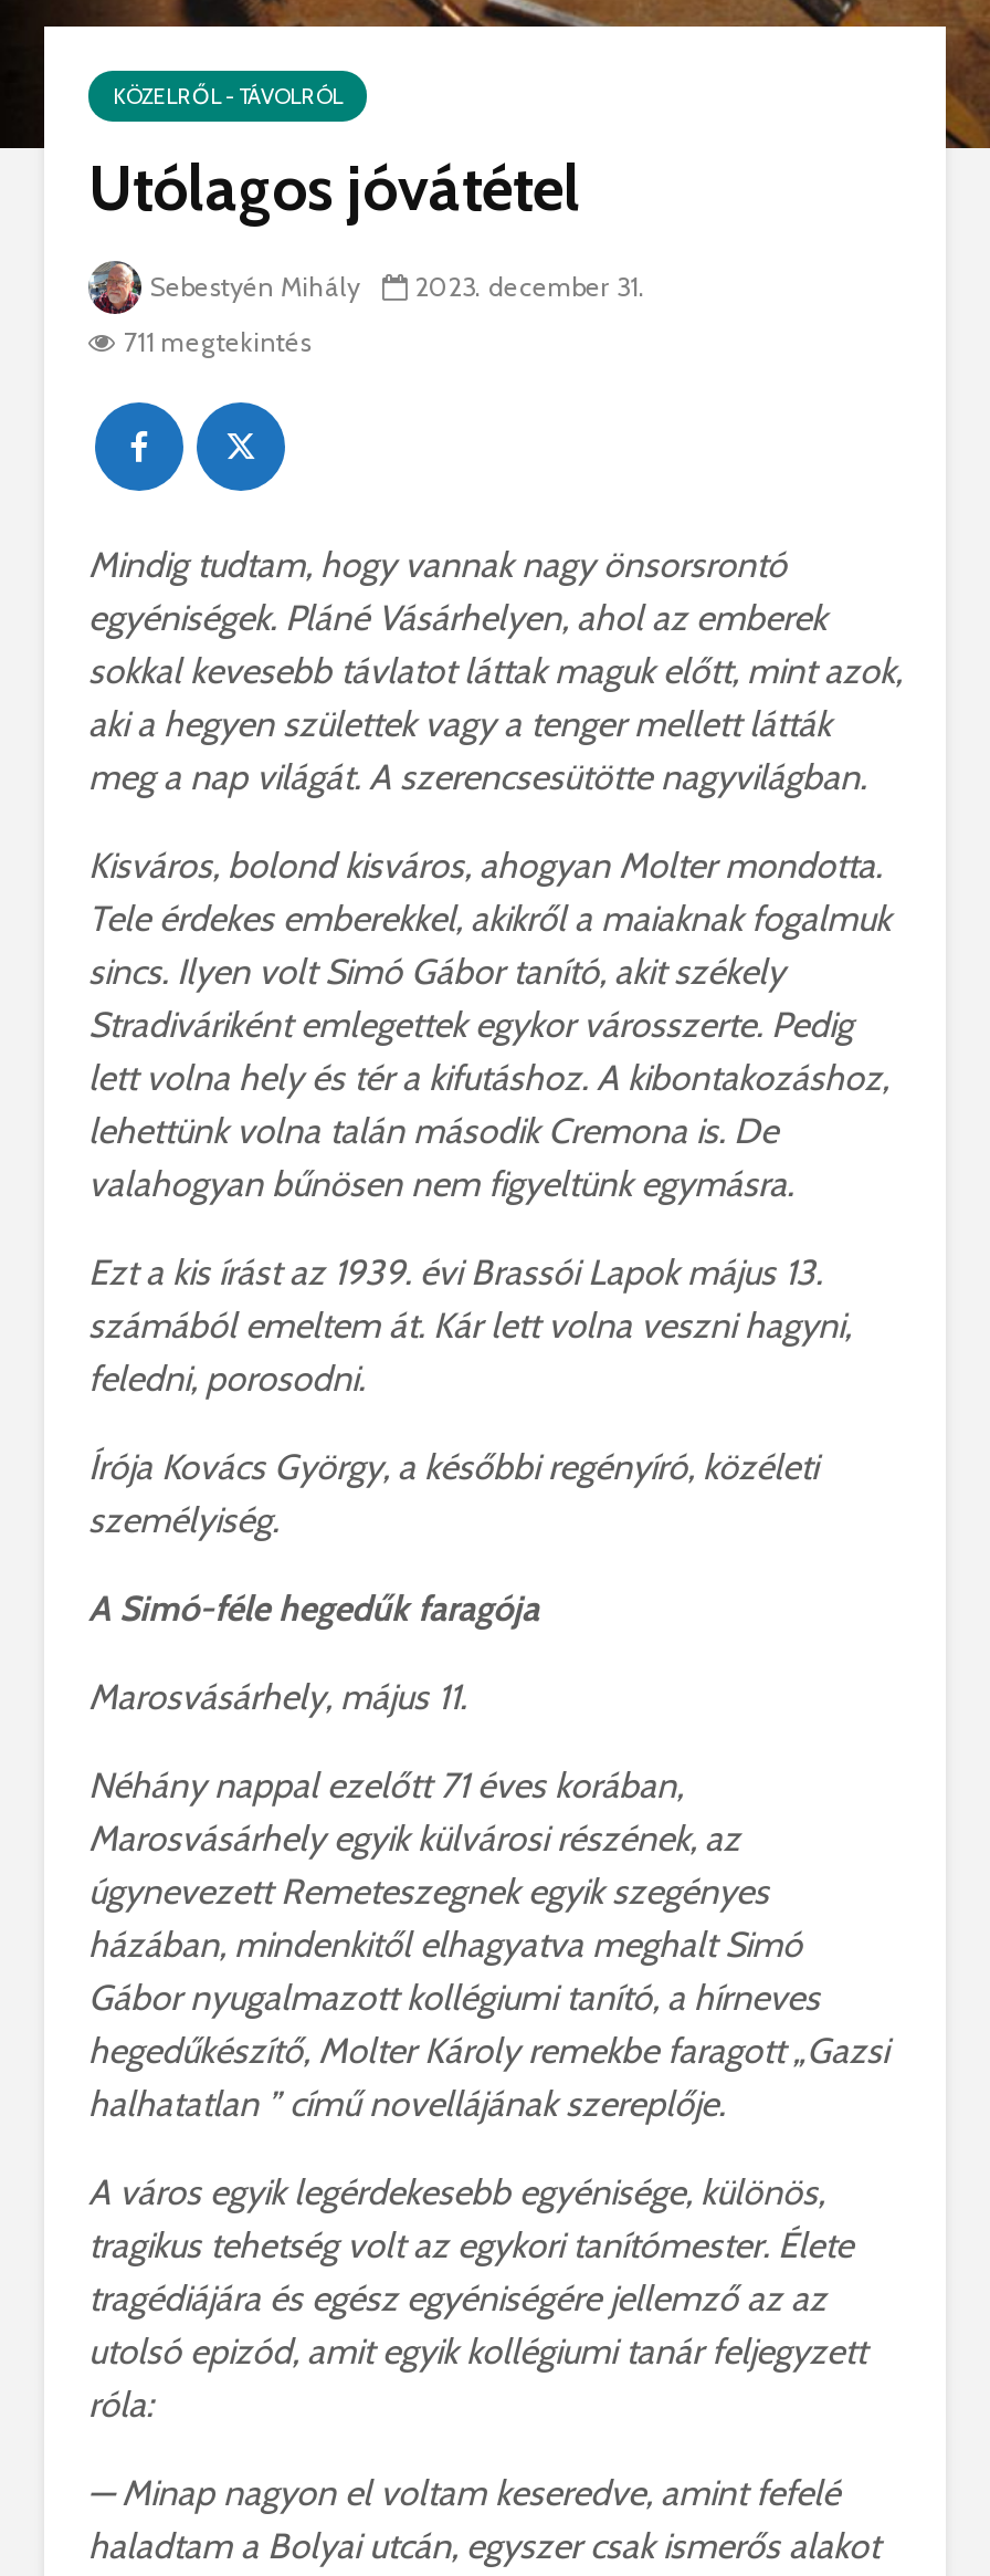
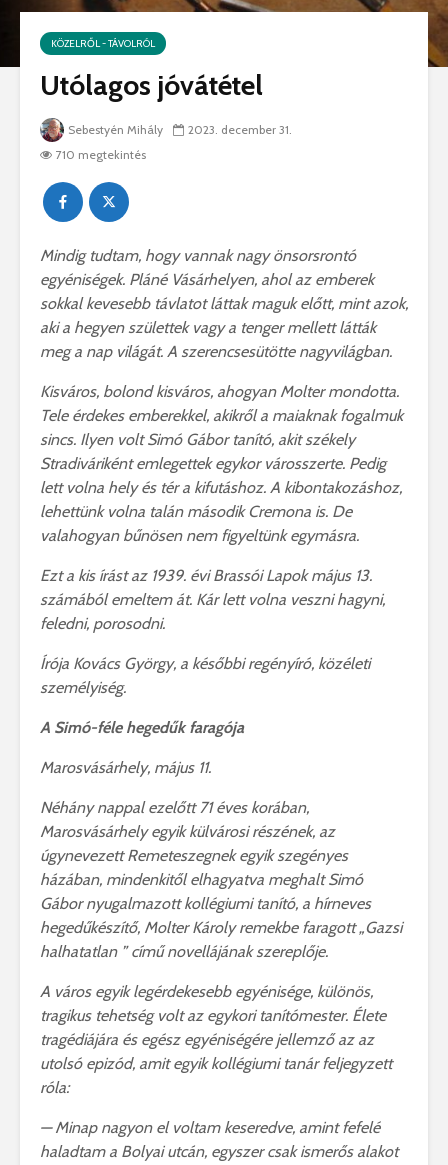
[124,325,312,359] 711 megtekintés -> [56,147,146,162] 710 megtekintés

